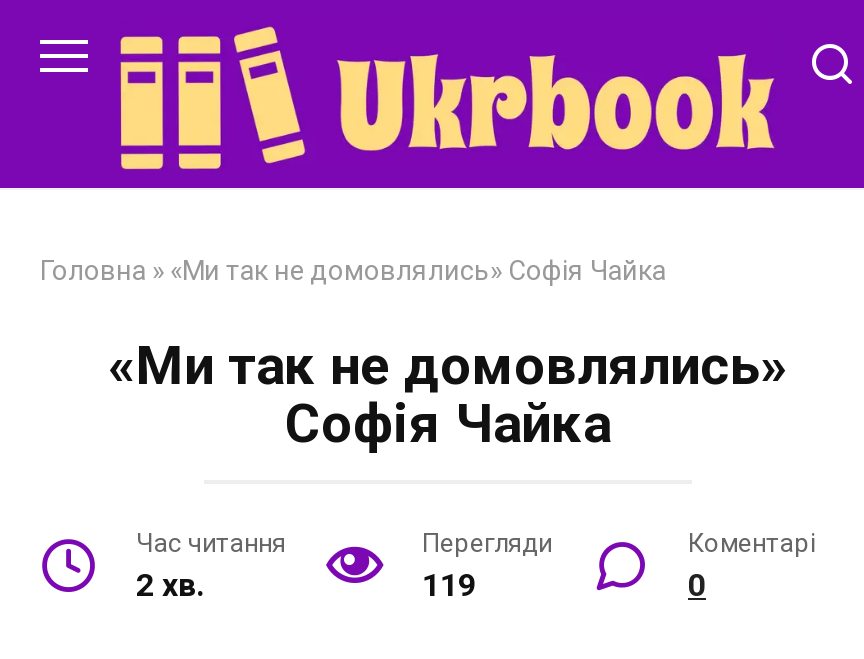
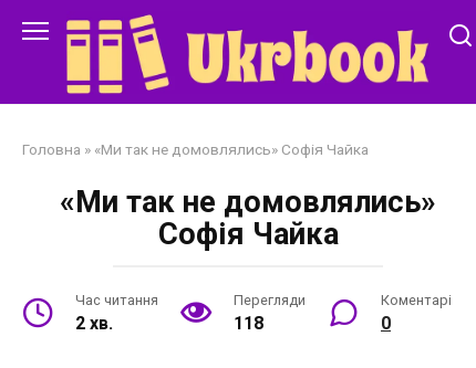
[422,567,476,605] 119 -> [234,313,263,334] 118

